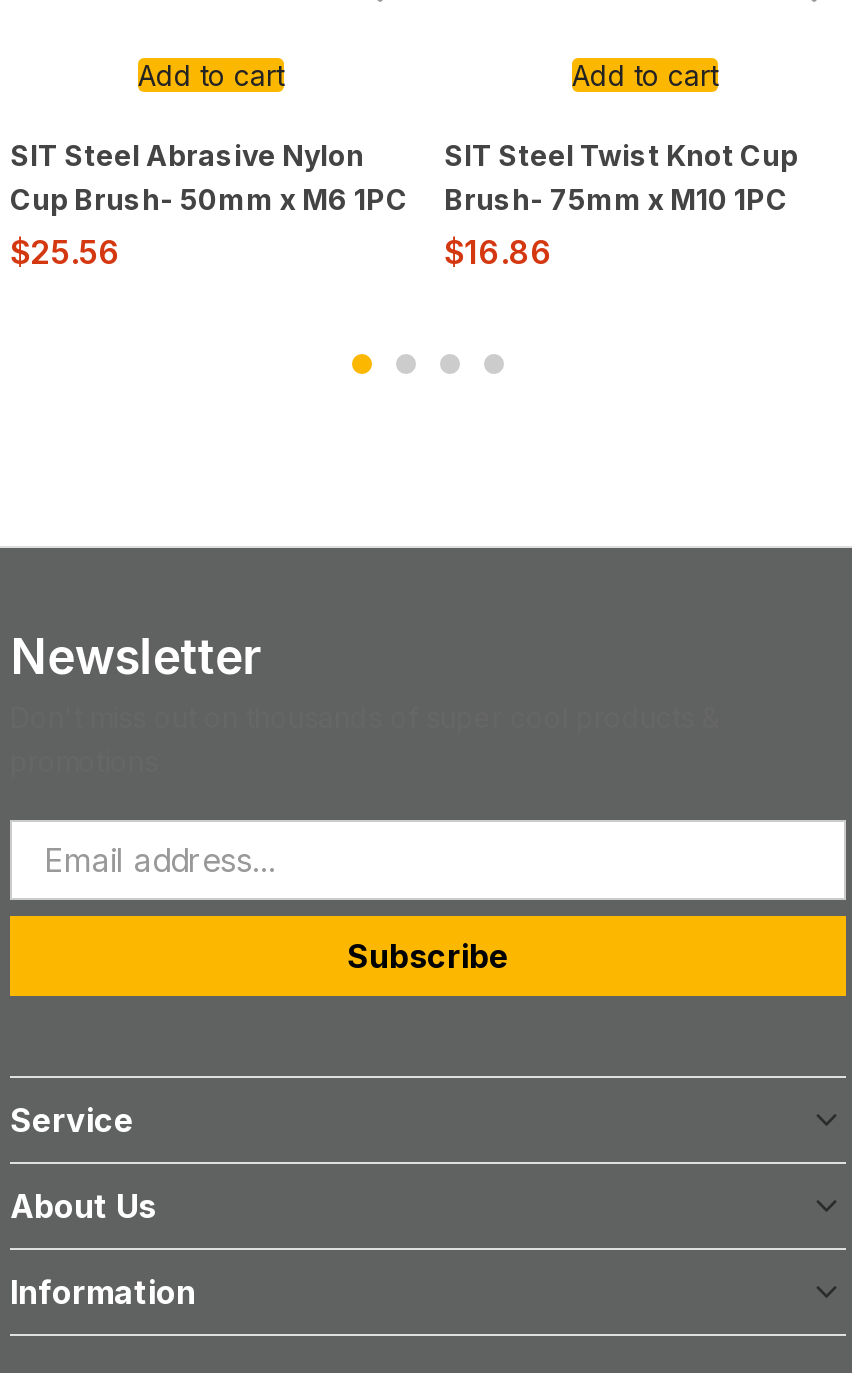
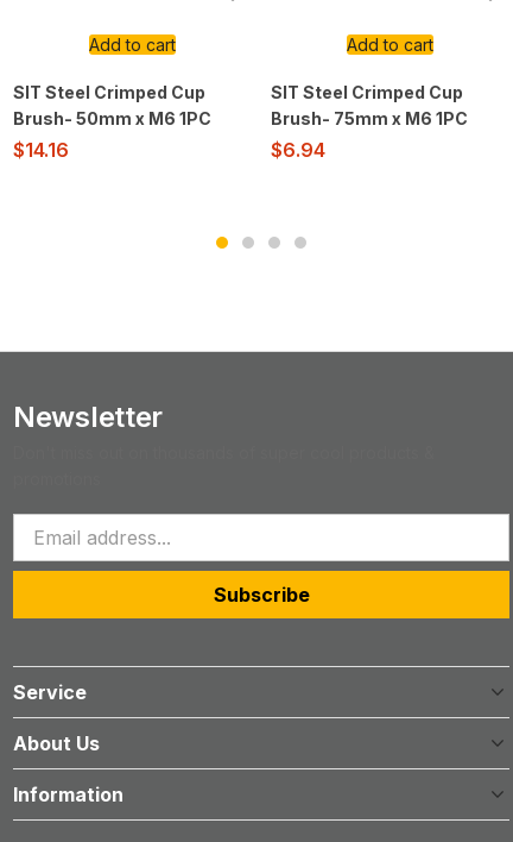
[10,138,408,272] SIT Steel Abrasive Nylon | Cup Brush- 50mm x M6 1PC | $25.56 -> [13,82,211,162] SIT Steel Crimped Cup | Brush- 50mm x M6 1PC | $14.16
[444,138,798,272] SIT Steel Twist Knot Cup | Brush- 75mm x M10 1PC | $16.86 -> [271,82,468,162] SIT Steel Crimped Cup | Brush- 75mm x M6 1PC | $6.94

